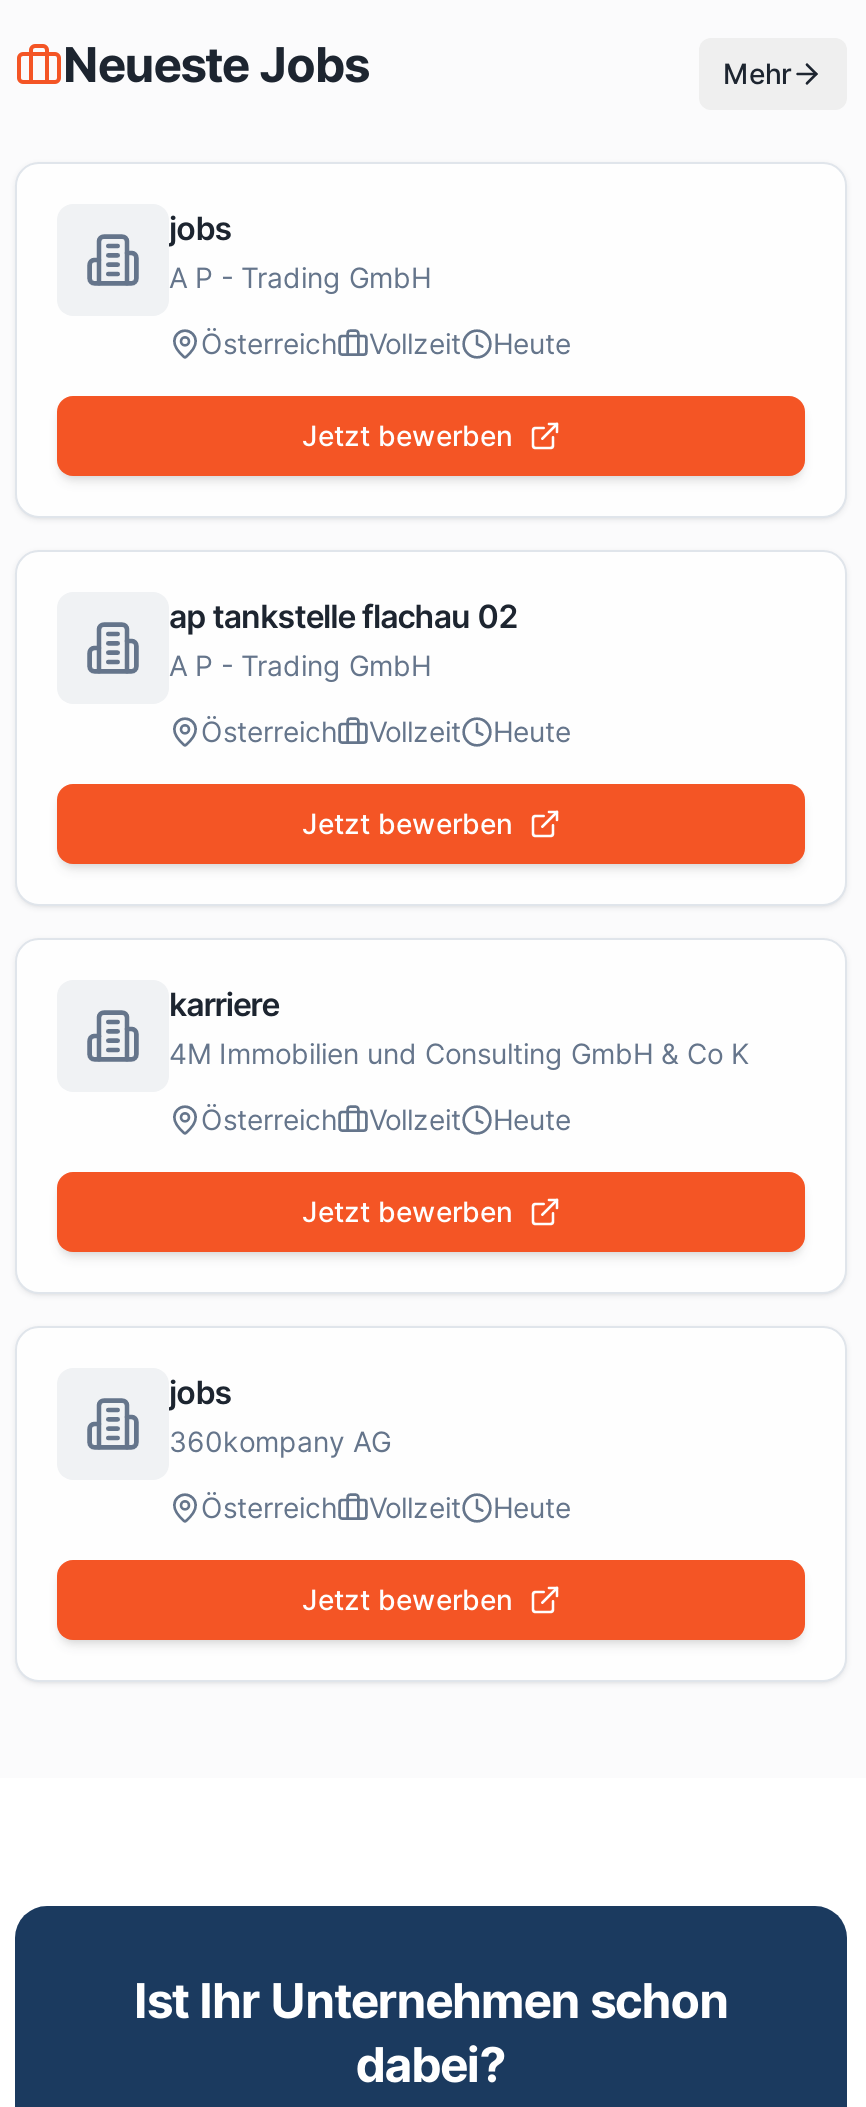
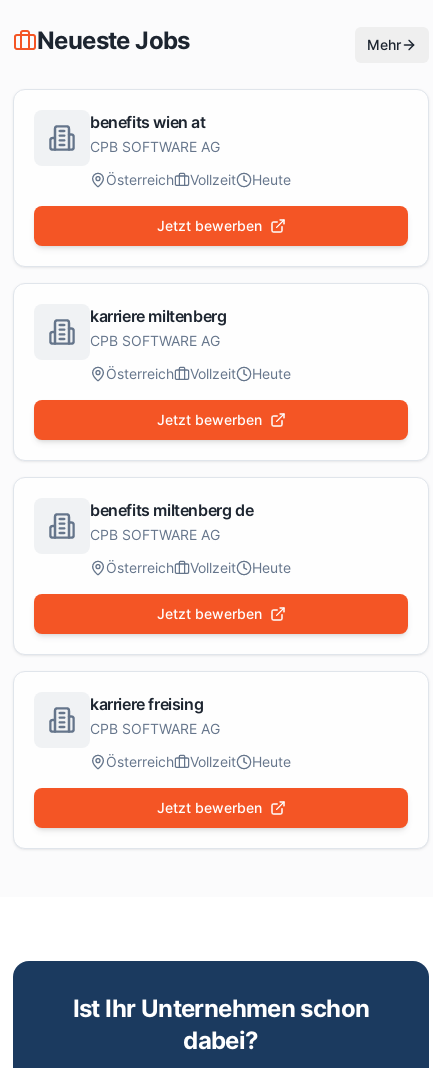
[169,208,431,294] jobs | A P - Trading GmbH -> [90,112,220,155] benefits wien at | CPB SOFTWARE AG
[169,596,518,682] ap tankstelle flachau 02 | A P - Trading GmbH -> [90,306,226,349] karriere miltenberg | CPB SOFTWARE AG
[169,984,749,1070] karriere | 4M Immobilien und Consulting GmbH & Co K -> [90,500,253,543] benefits miltenberg de | CPB SOFTWARE AG
[169,1372,391,1458] jobs | 360kompany AG -> [90,694,220,737] karriere freising | CPB SOFTWARE AG

